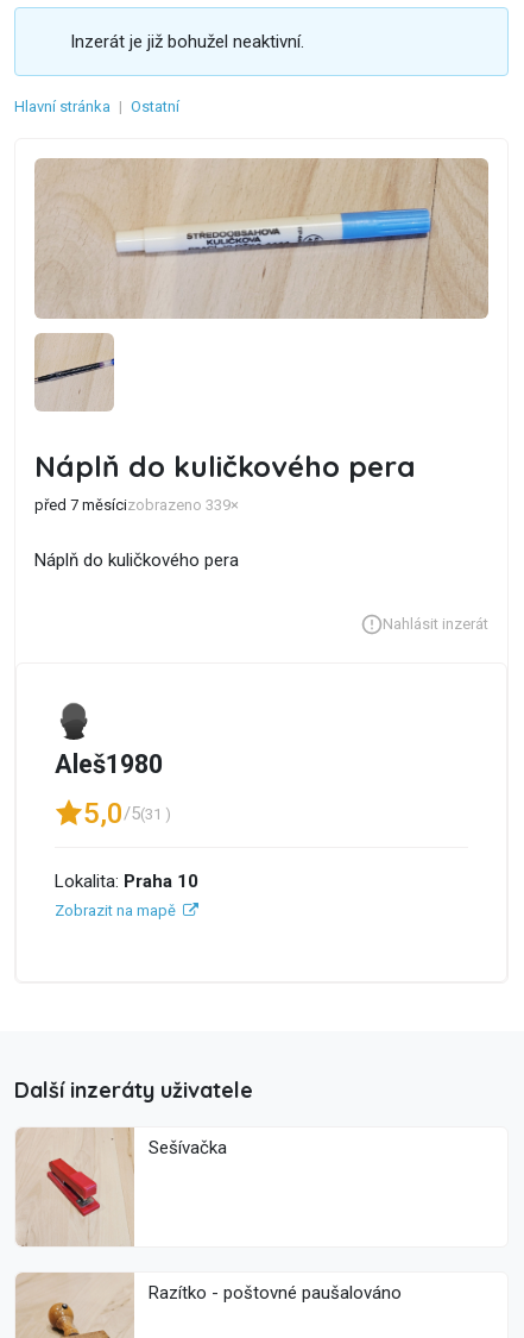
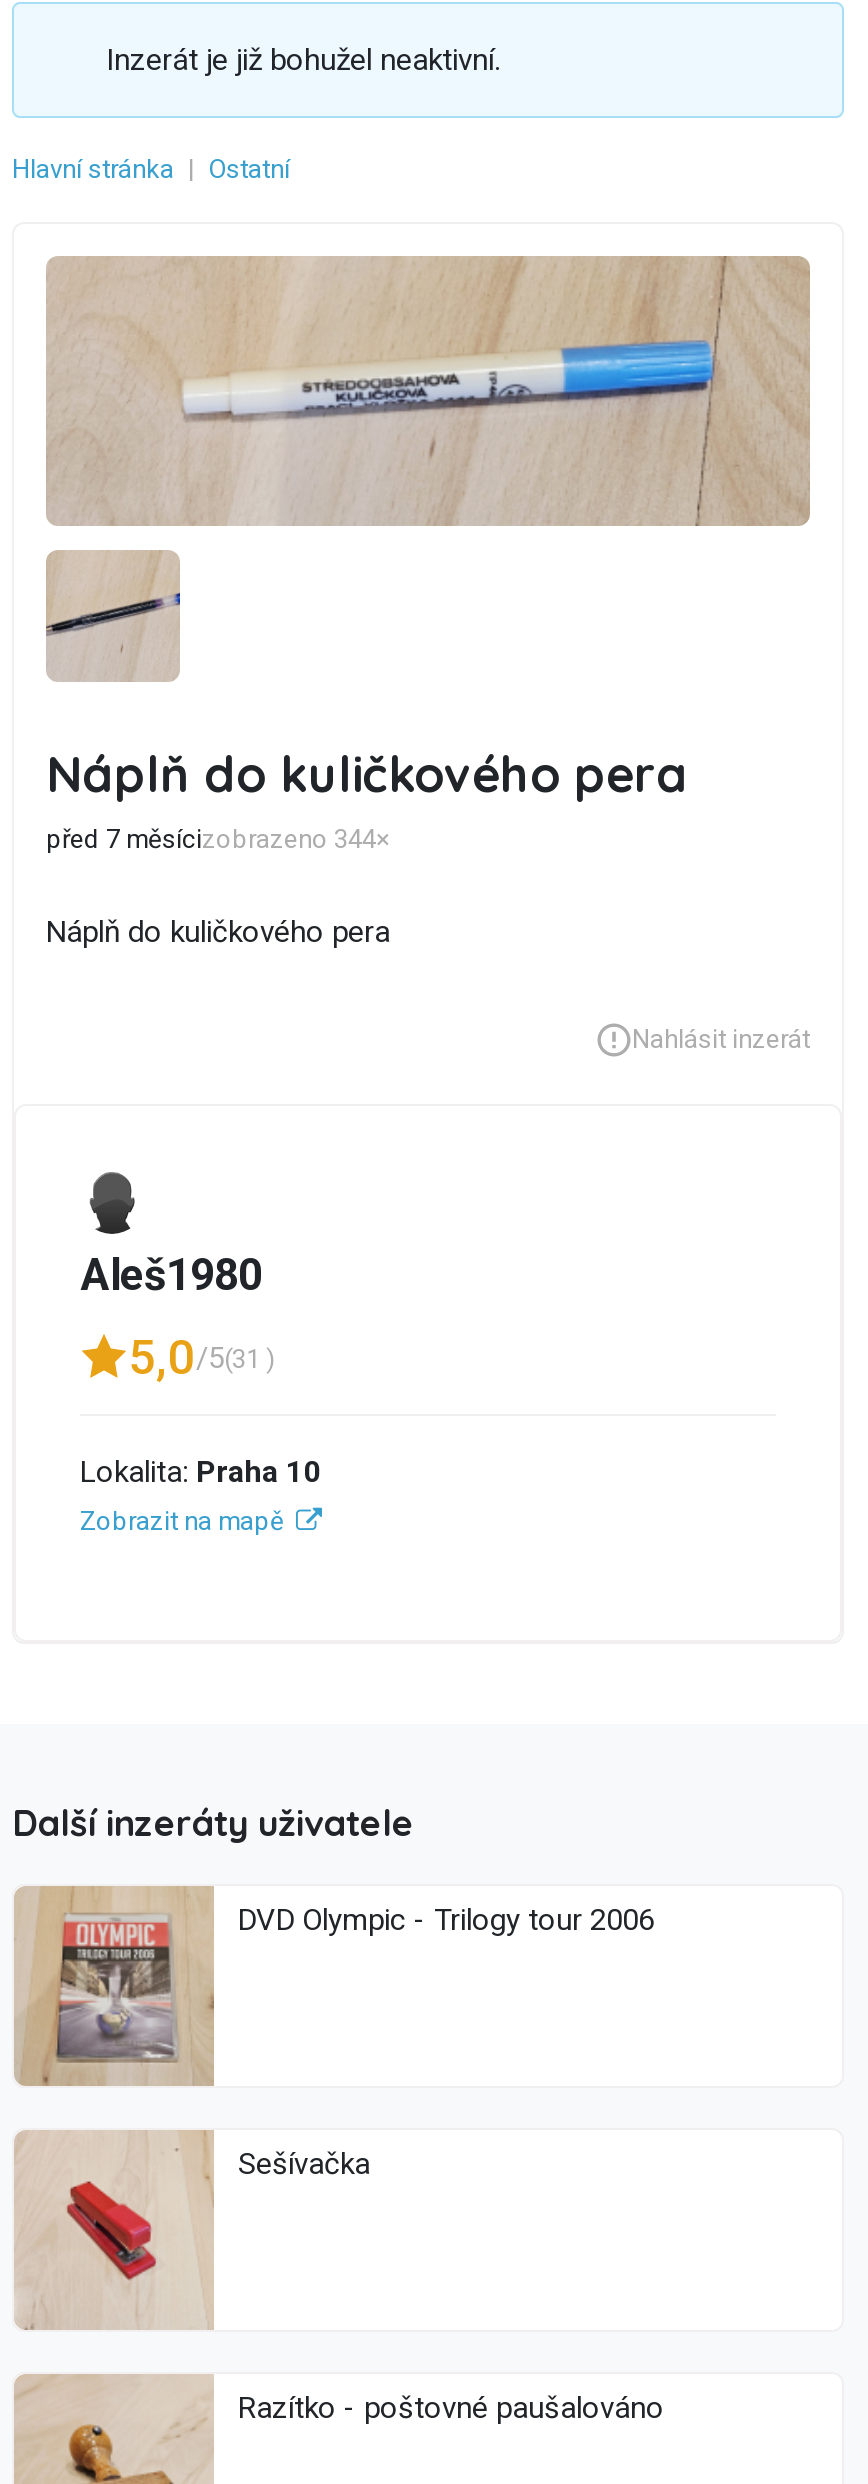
[34,496,239,514] před 7 měsícizobrazeno 339× -> [46,825,390,855] před 7 měsícizobrazeno 344×
none -> [16,1886,654,2086] [image] | DVD Olympic - Trilogy tour 2006

